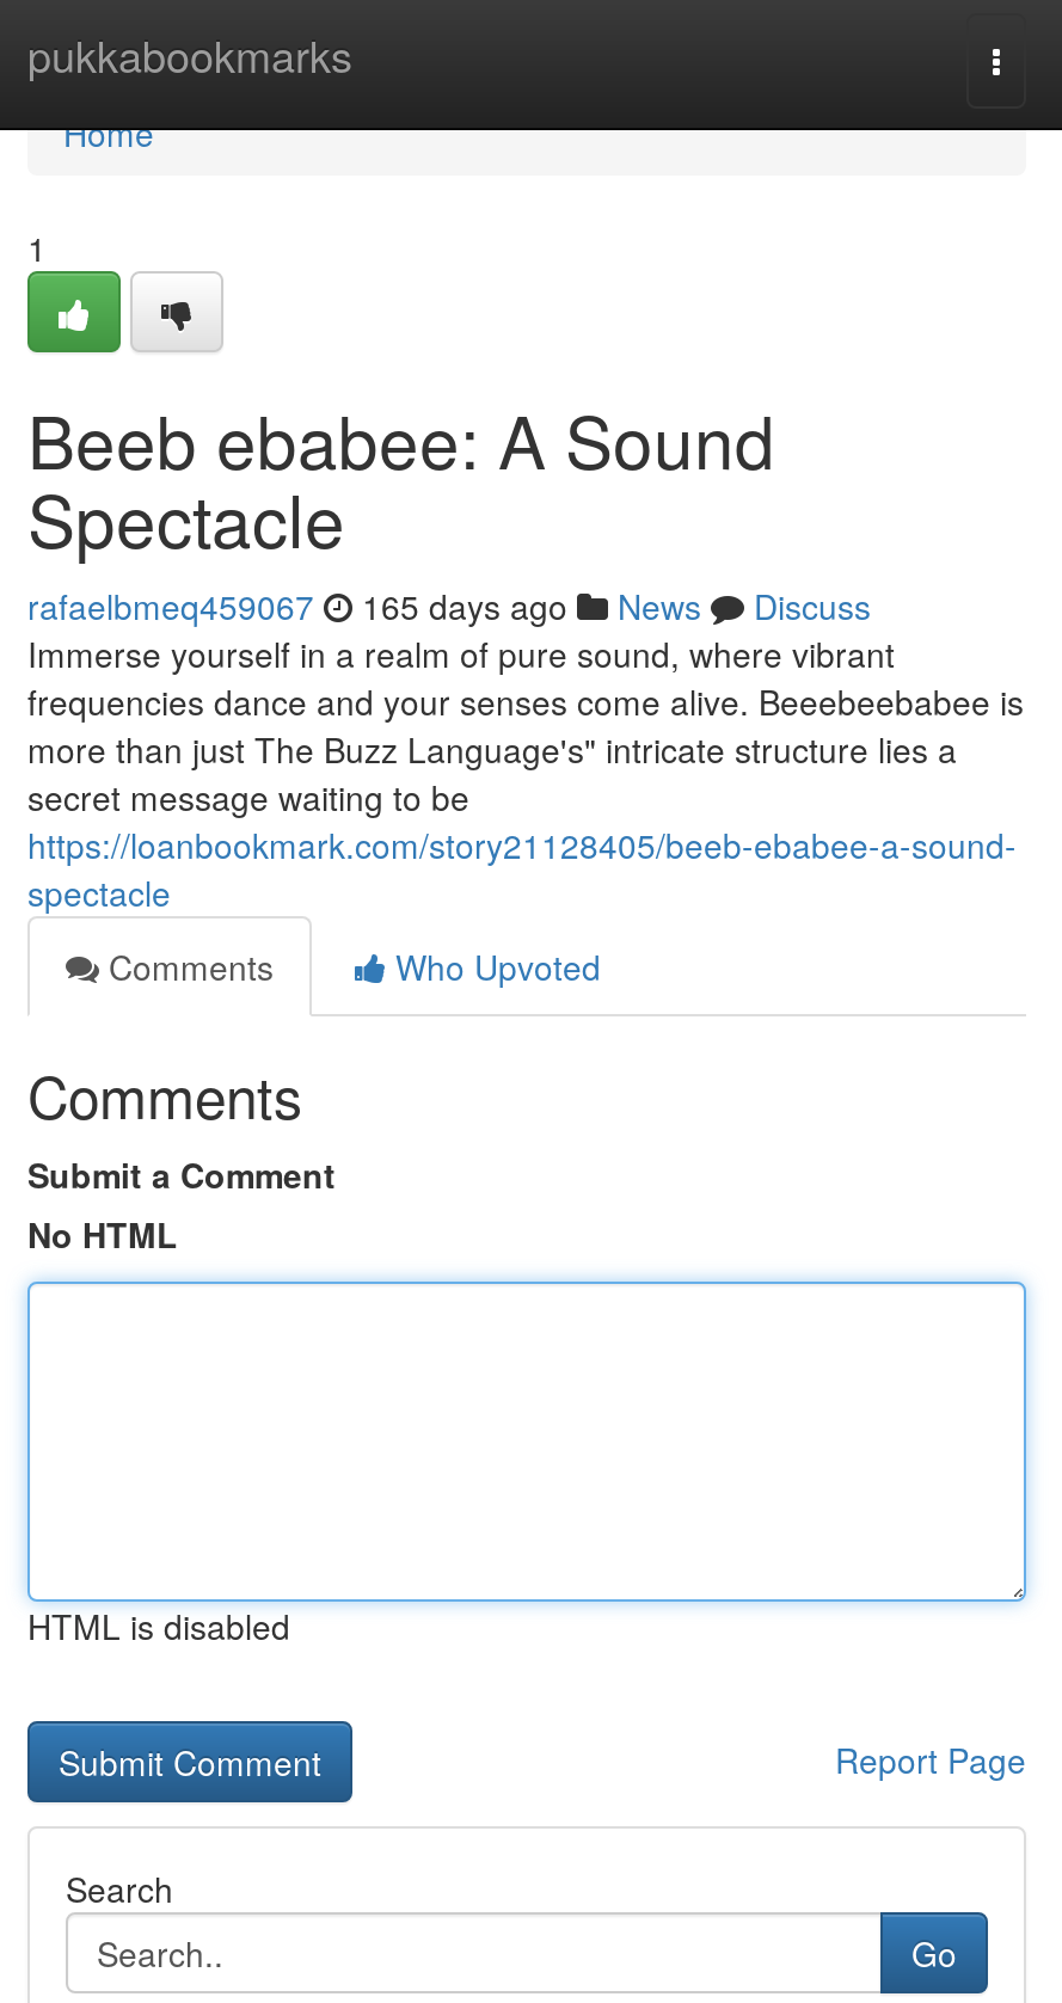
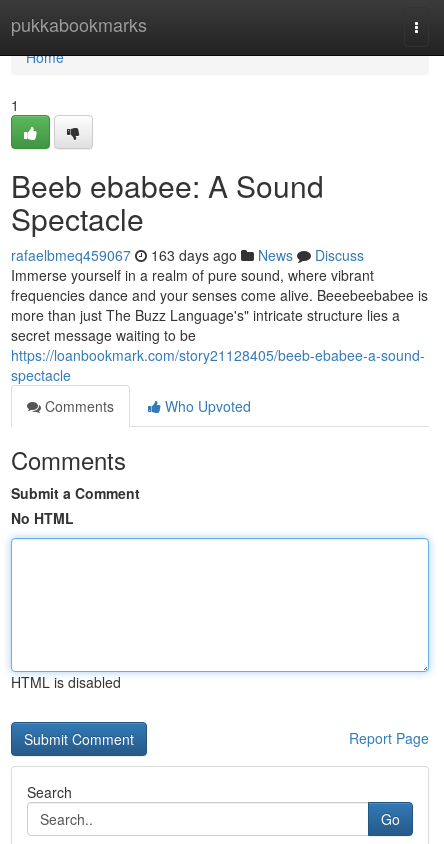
[27,582,871,629] rafaelbmeq459067 165 days ago News Discuss -> [11,245,364,265] rafaelbmeq459067 163 days ago News Discuss

